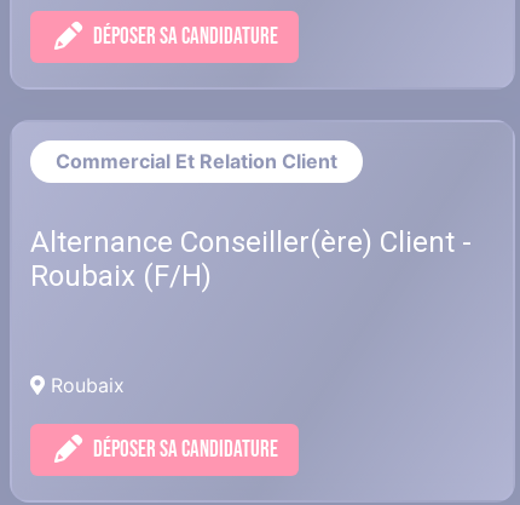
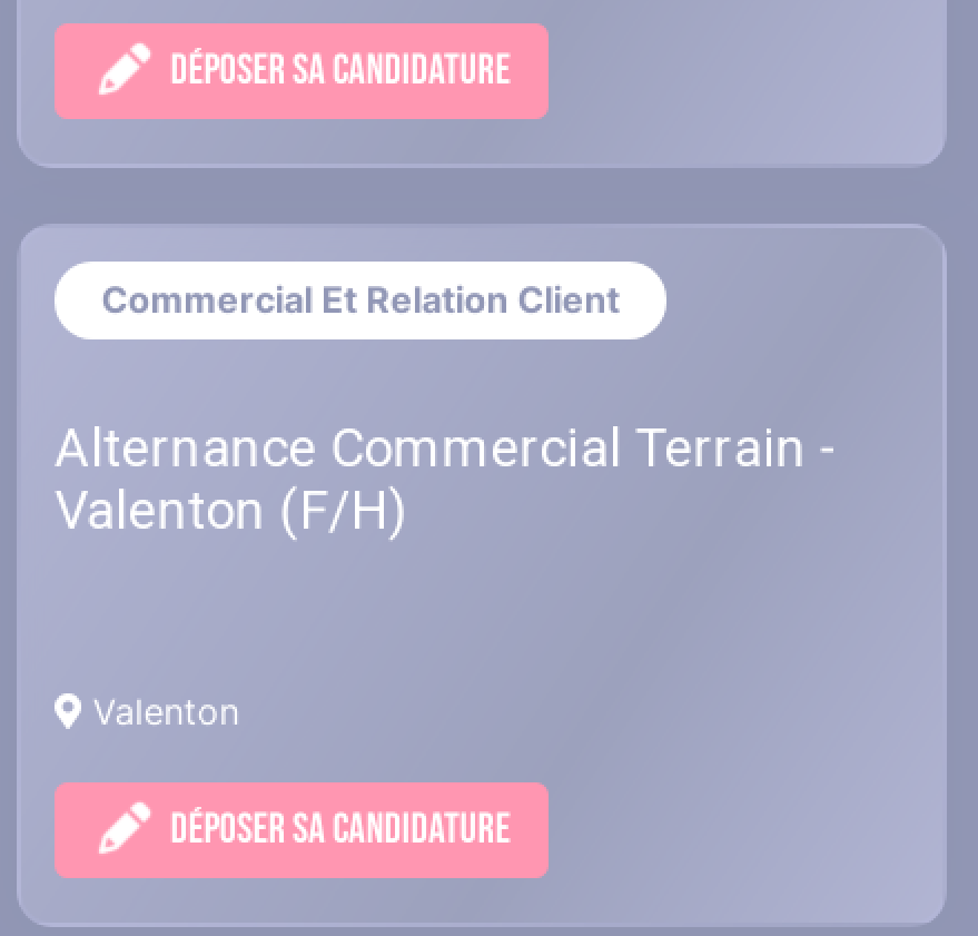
[30,225,472,293] Alternance Conseiller(ère) Client - | Roubaix (F/H) -> [55,418,838,542] Alternance Commercial Terrain - | Valenton (F/H)
[45,373,125,397] Roubaix -> [81,689,239,734] Valenton

